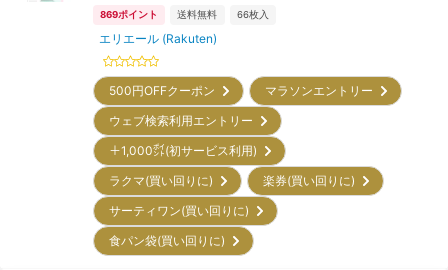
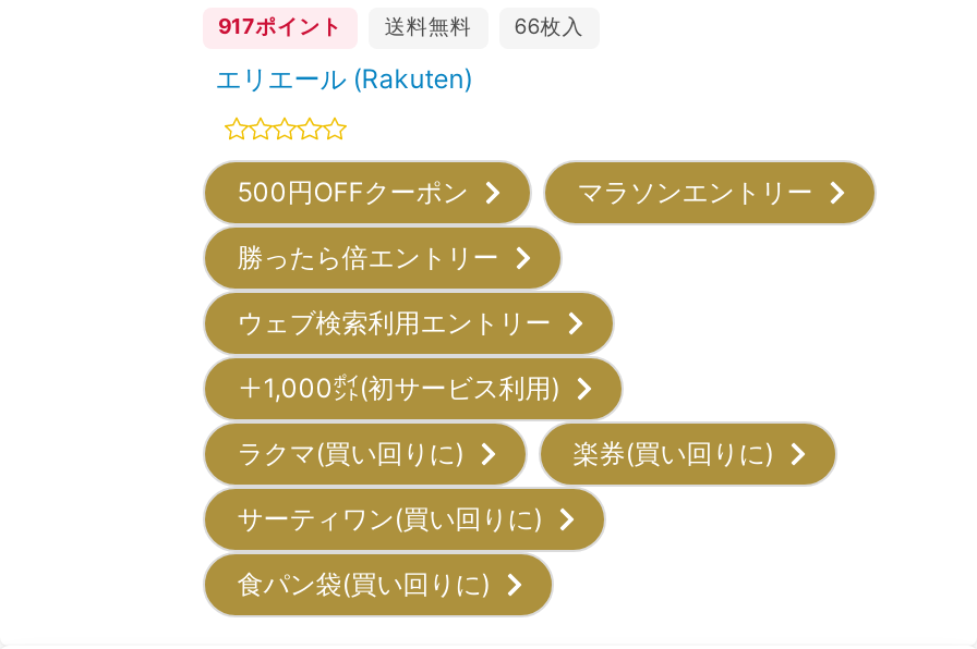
[100,9,158,20] 869ポイント -> [218,15,342,39] 917ポイント
none -> [237,241,519,274] 勝ったら倍エントリー

